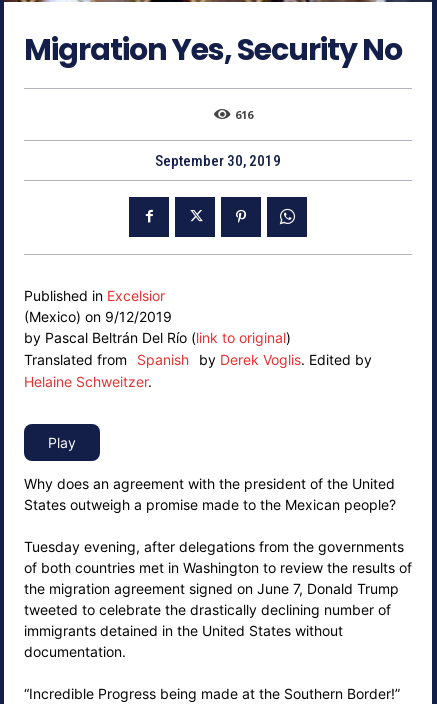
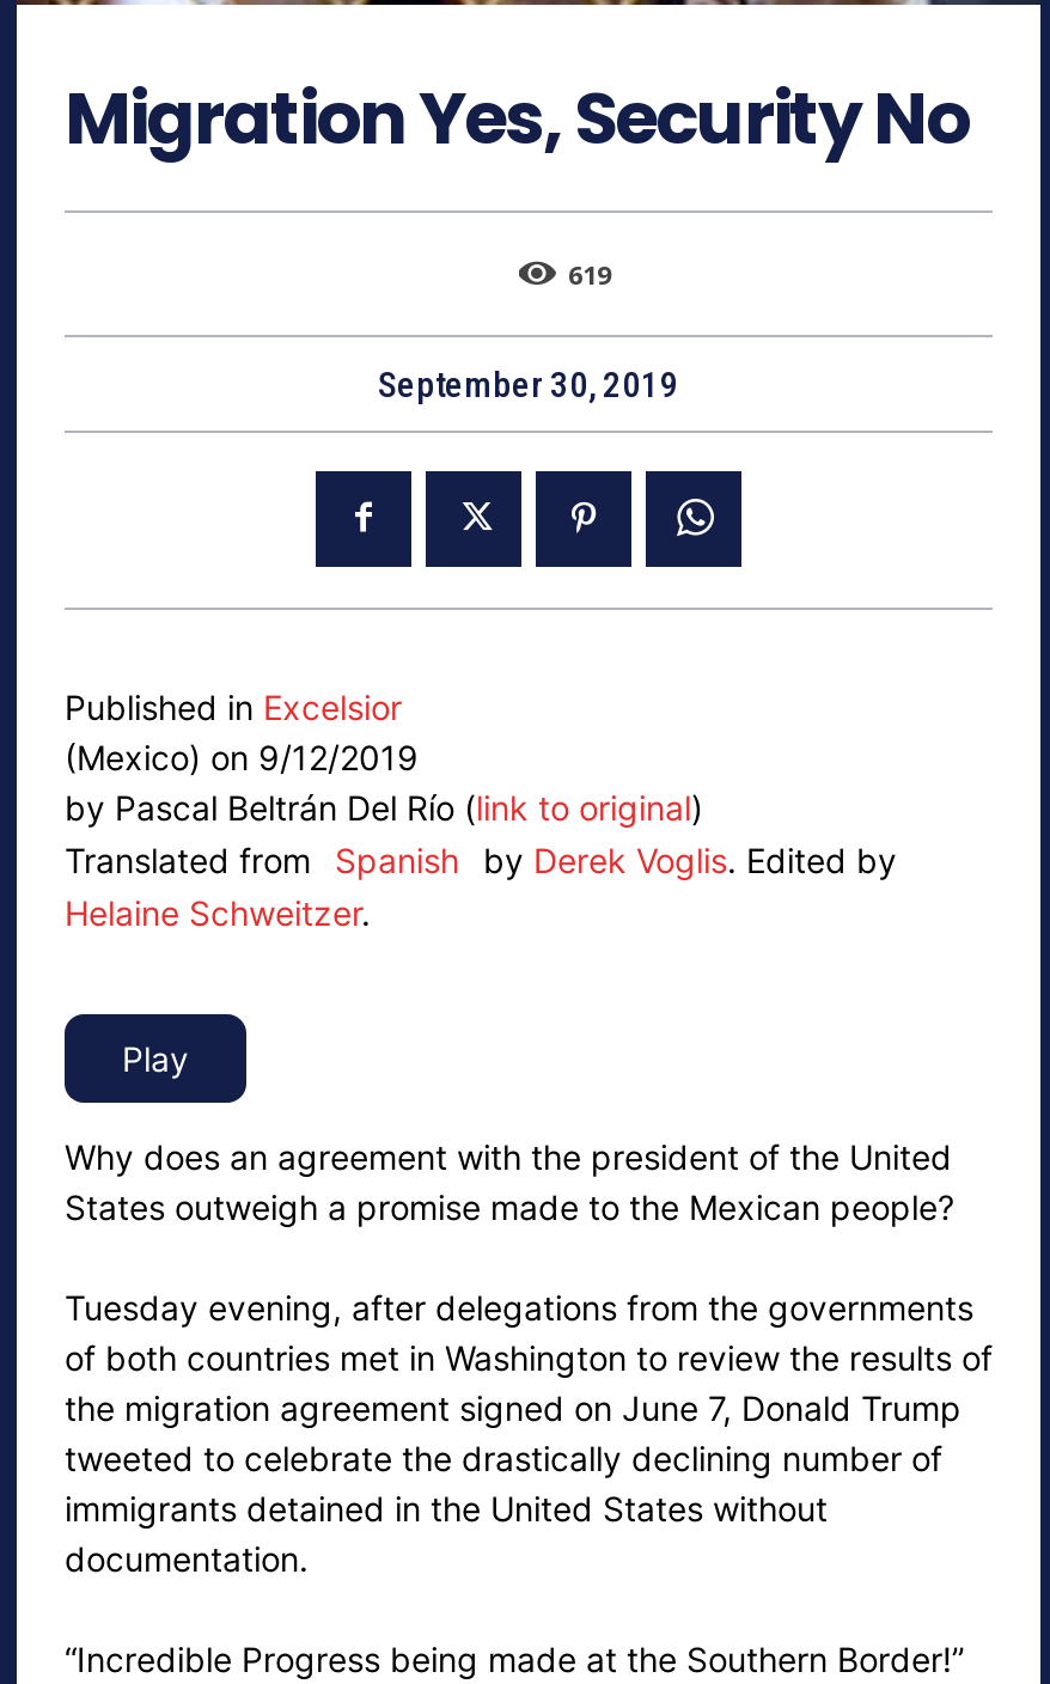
[234,107,252,122] 616 -> [568,255,611,291] 619

